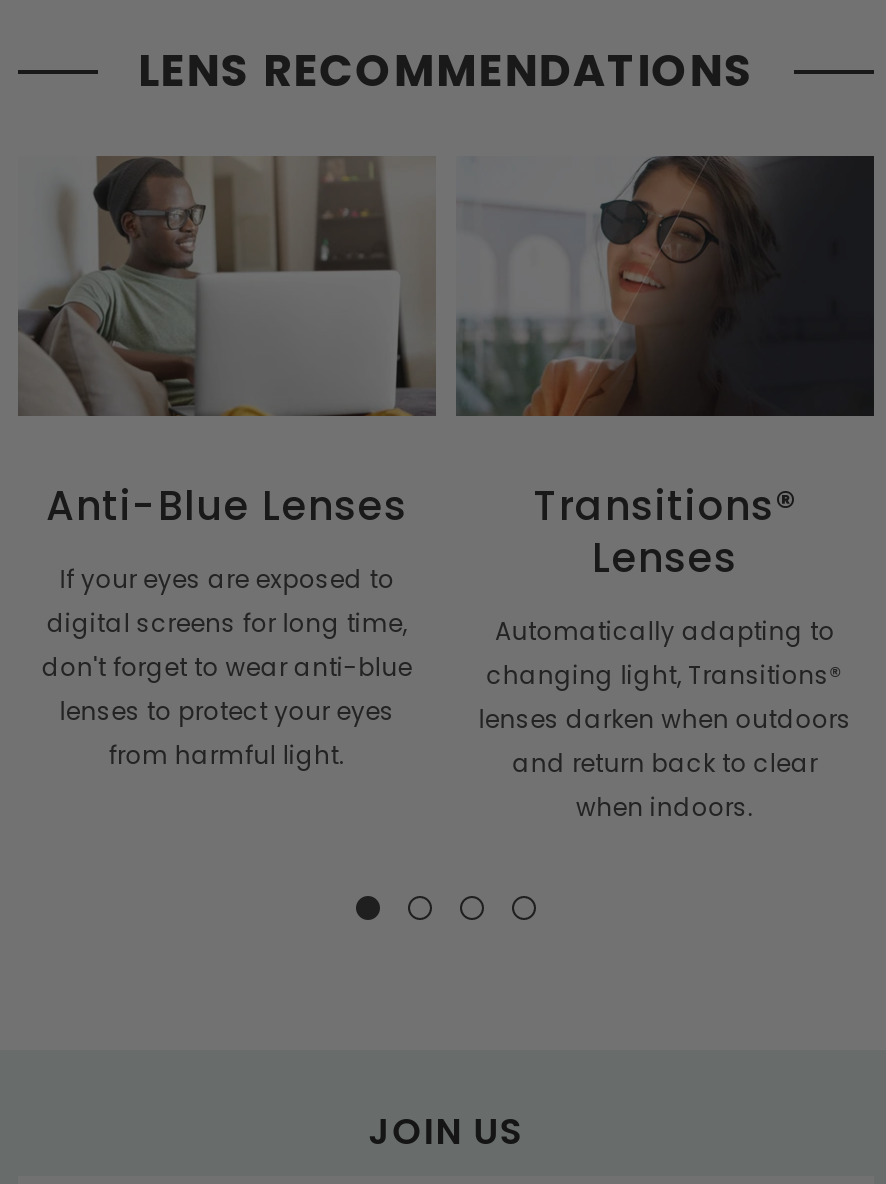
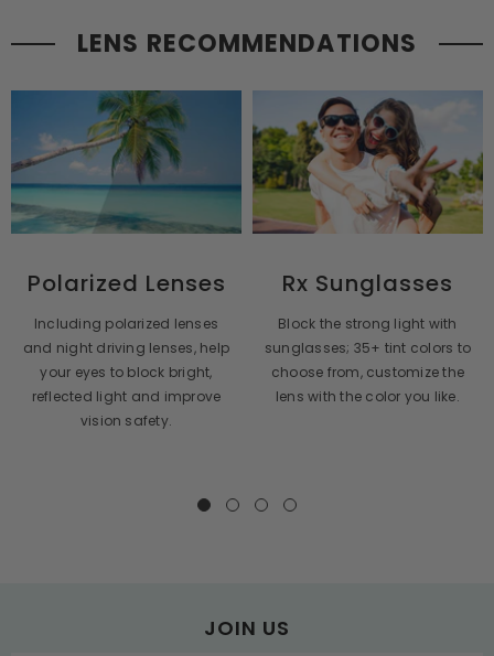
[16,154,436,535] [image] | Anti-Blue Lenses -> [10,89,243,299] [image] | Polarized Lenses
[456,154,876,587] [image] | Transitions® | Lenses -> [251,90,484,299] [image] | Rx Sunglasses
[42,563,412,773] If your eyes are exposed to | digital screens for long time, | don't forget to wear anti-blue | lenses to protect your eyes | from harmful light. -> [23,315,229,430] Including polarized lenses | and night driving lenses, help | your eyes to block bright, | reflected light and improve | vision safety.
[478,615,851,825] Automatically adapting to | changing light, Transitions® | lenses darken when outdoors | and return back to clear | when indoors. -> [265,315,471,406] Block the strong light with | sunglasses; 35+ tint colors to | choose from, customize the | lens with the color you like.

